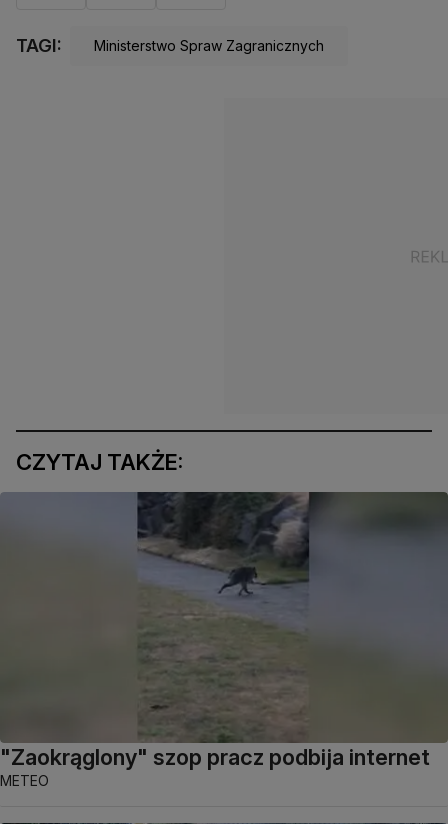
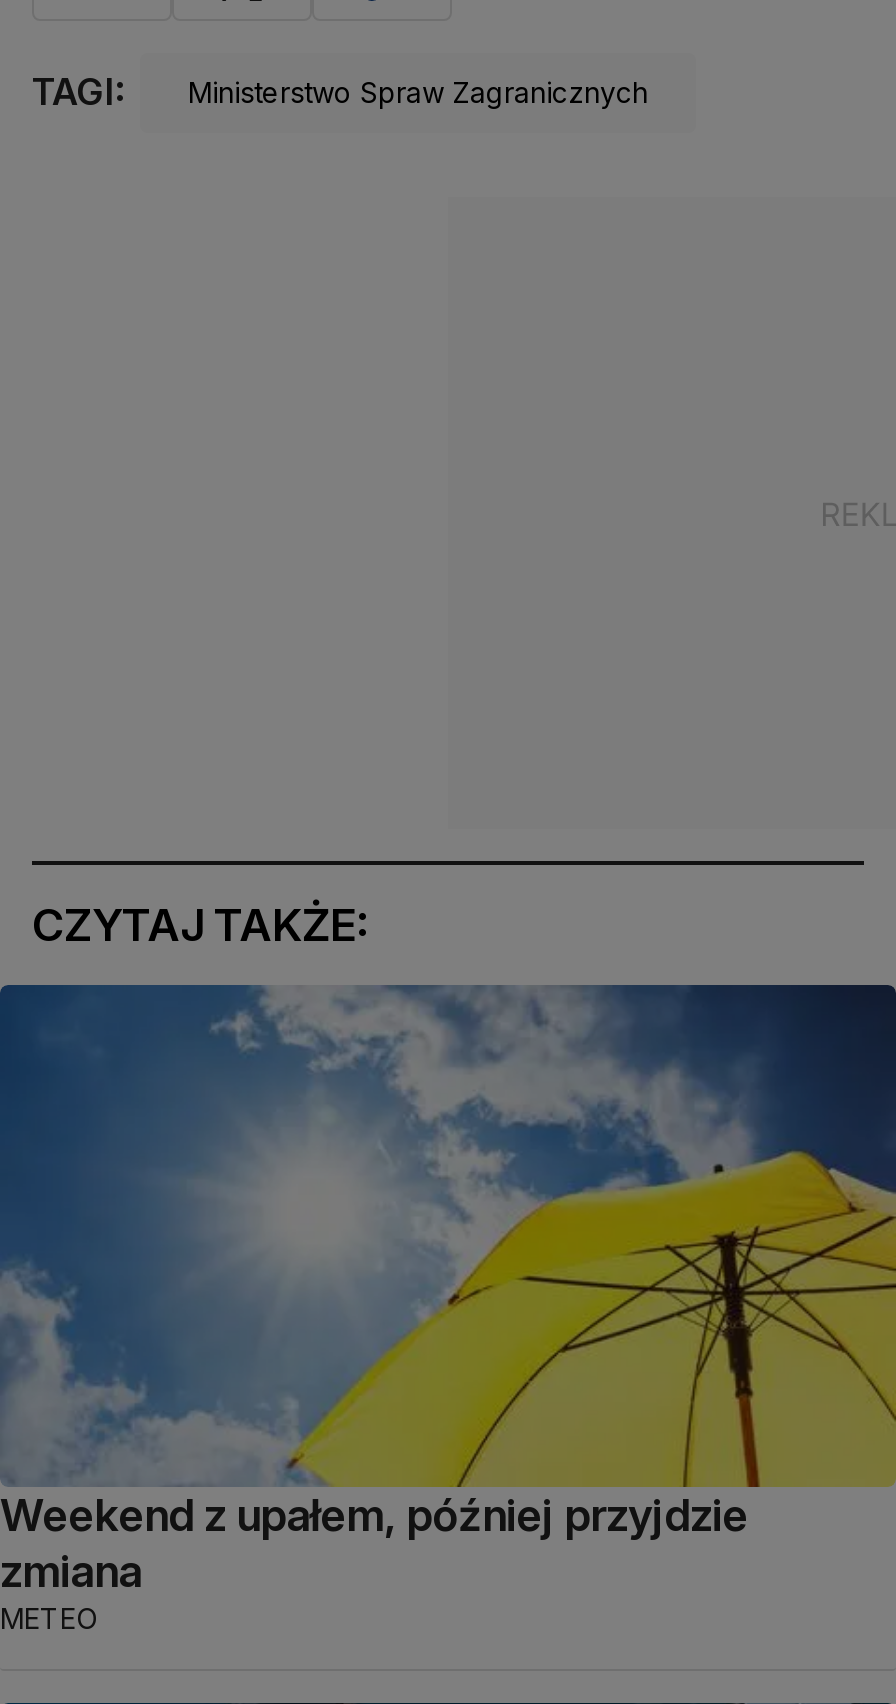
[0,491,445,770] [image] | "Zaokrąglony" szop pracz podbija internet -> [0,984,890,1596] [image] | Weekend z upałem, później przyjdzie | zmiana

